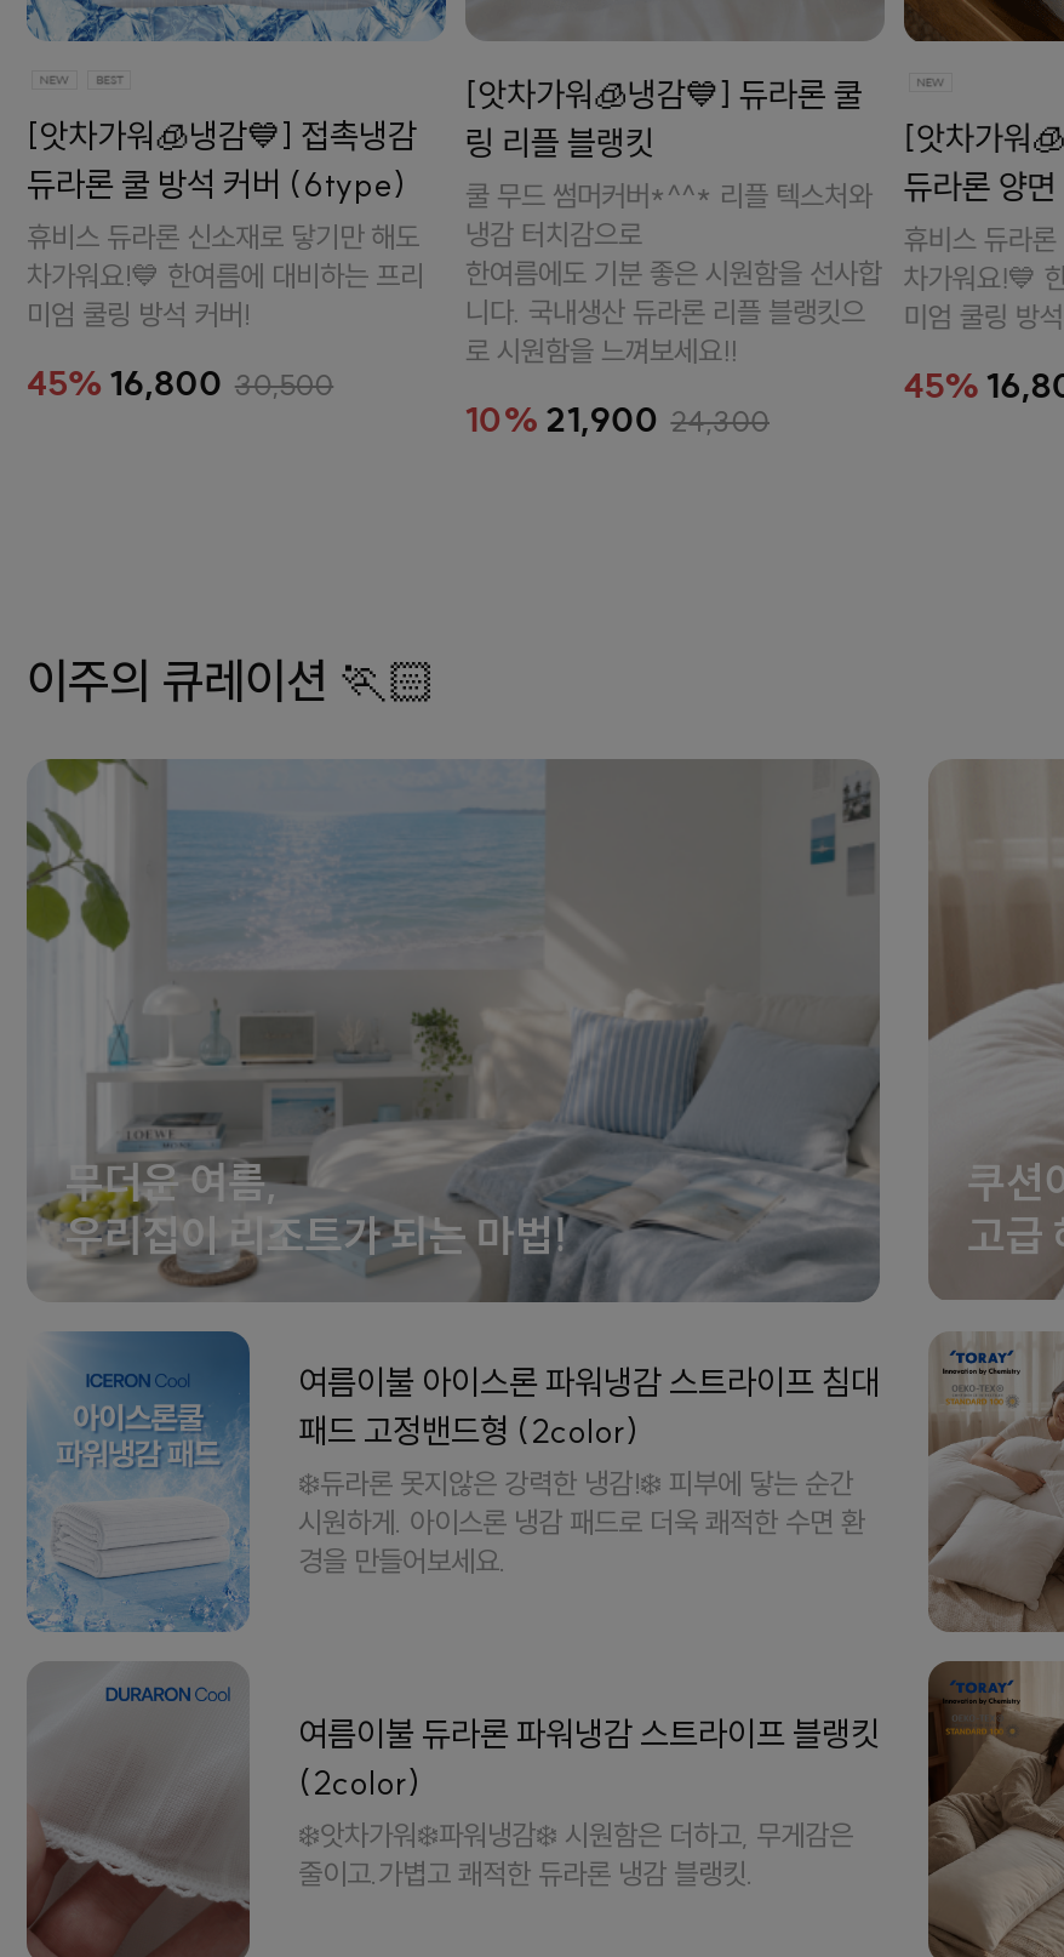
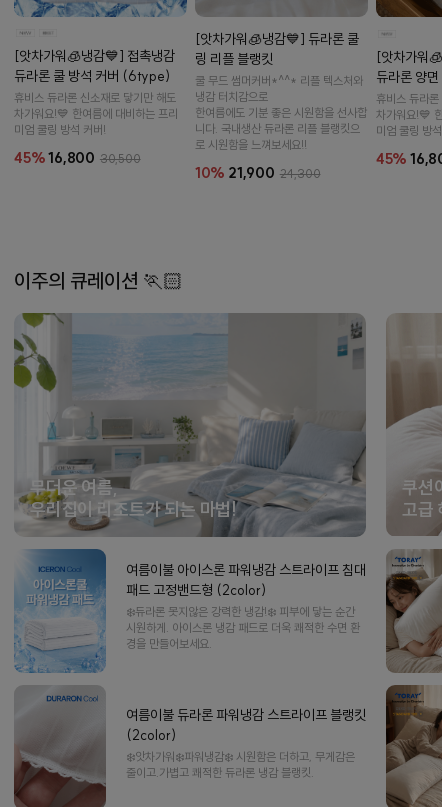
[926,1334,1057,1632] [image] -> [385,549,439,672] [image]

